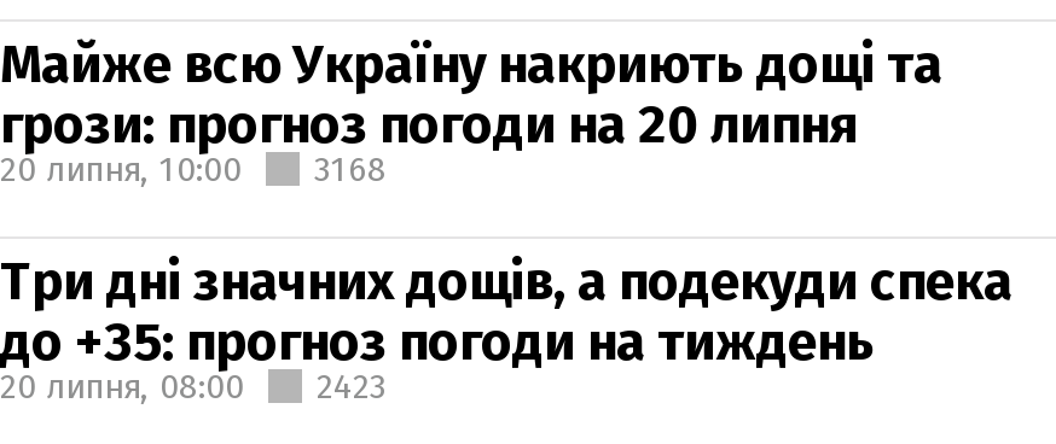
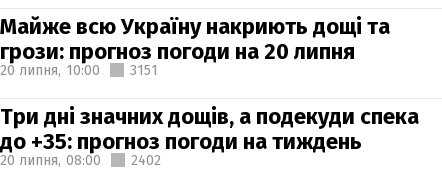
[0,148,387,189] 20 липня, 10:00 3168 -> [0,61,158,78] 20 липня, 10:00 3151
[0,366,387,407] 20 липня, 08:00 2423 -> [0,151,161,168] 20 липня, 08:00 2402

